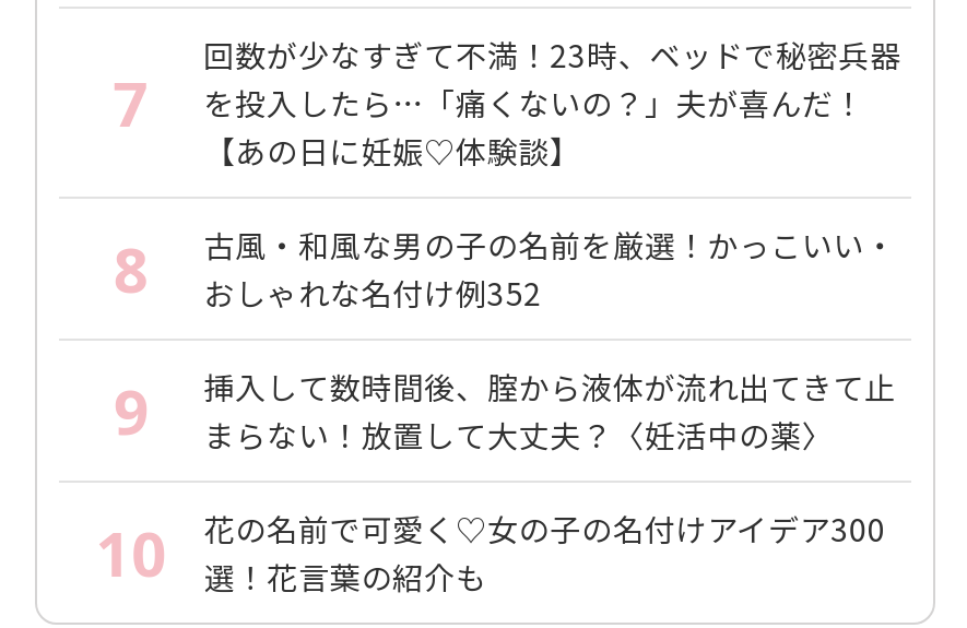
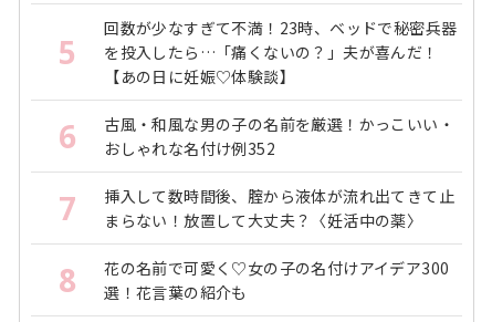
[113,61,865,144] 7 を投入したら…「痛くないの？」夫が喜んだ！ -> [58,31,439,73] 5 を投入したら…「痛くないの？」夫が喜んだ！
[113,223,896,315] 8 古風・和風な男の子の名前を厳選！かっこいい・ おしゃれな名付け例352 -> [58,113,455,159] 6 古風・和風な男の子の名前を厳選！かっこいい・ おしゃれな名付け例352
[113,365,896,457] 9 挿入して数時間後、腟から液体が流れ出てきて止 まらない！放置して大丈夫？〈妊活中の薬〉 -> [58,185,455,231] 7 挿入して数時間後、腟から液体が流れ出てきて止 まらない！放置して大丈夫？〈妊活中の薬〉
[95,511,167,594] 10 -> [58,259,77,301] 8

